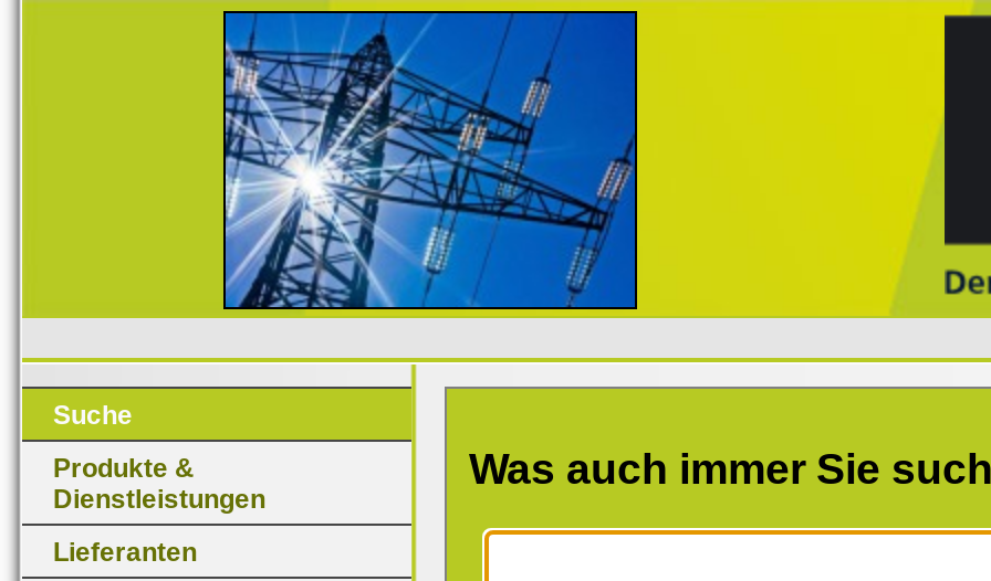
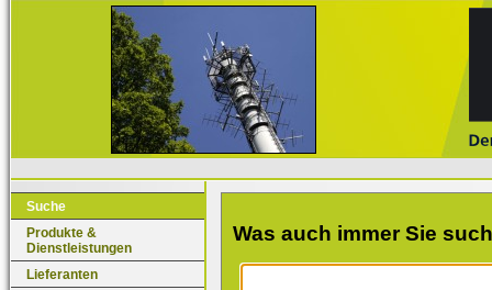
[223,13,635,309] [image] -> [111,7,315,154] [image]

